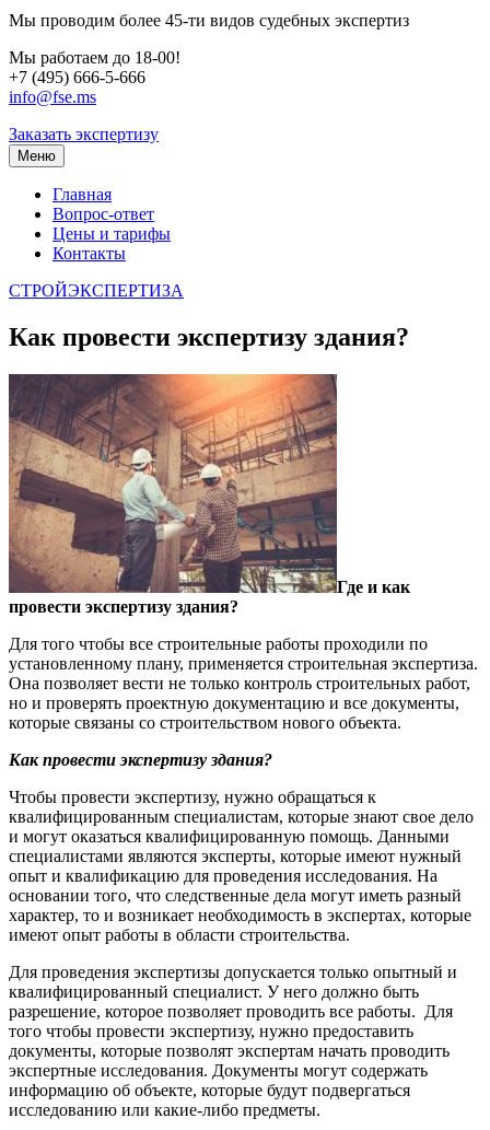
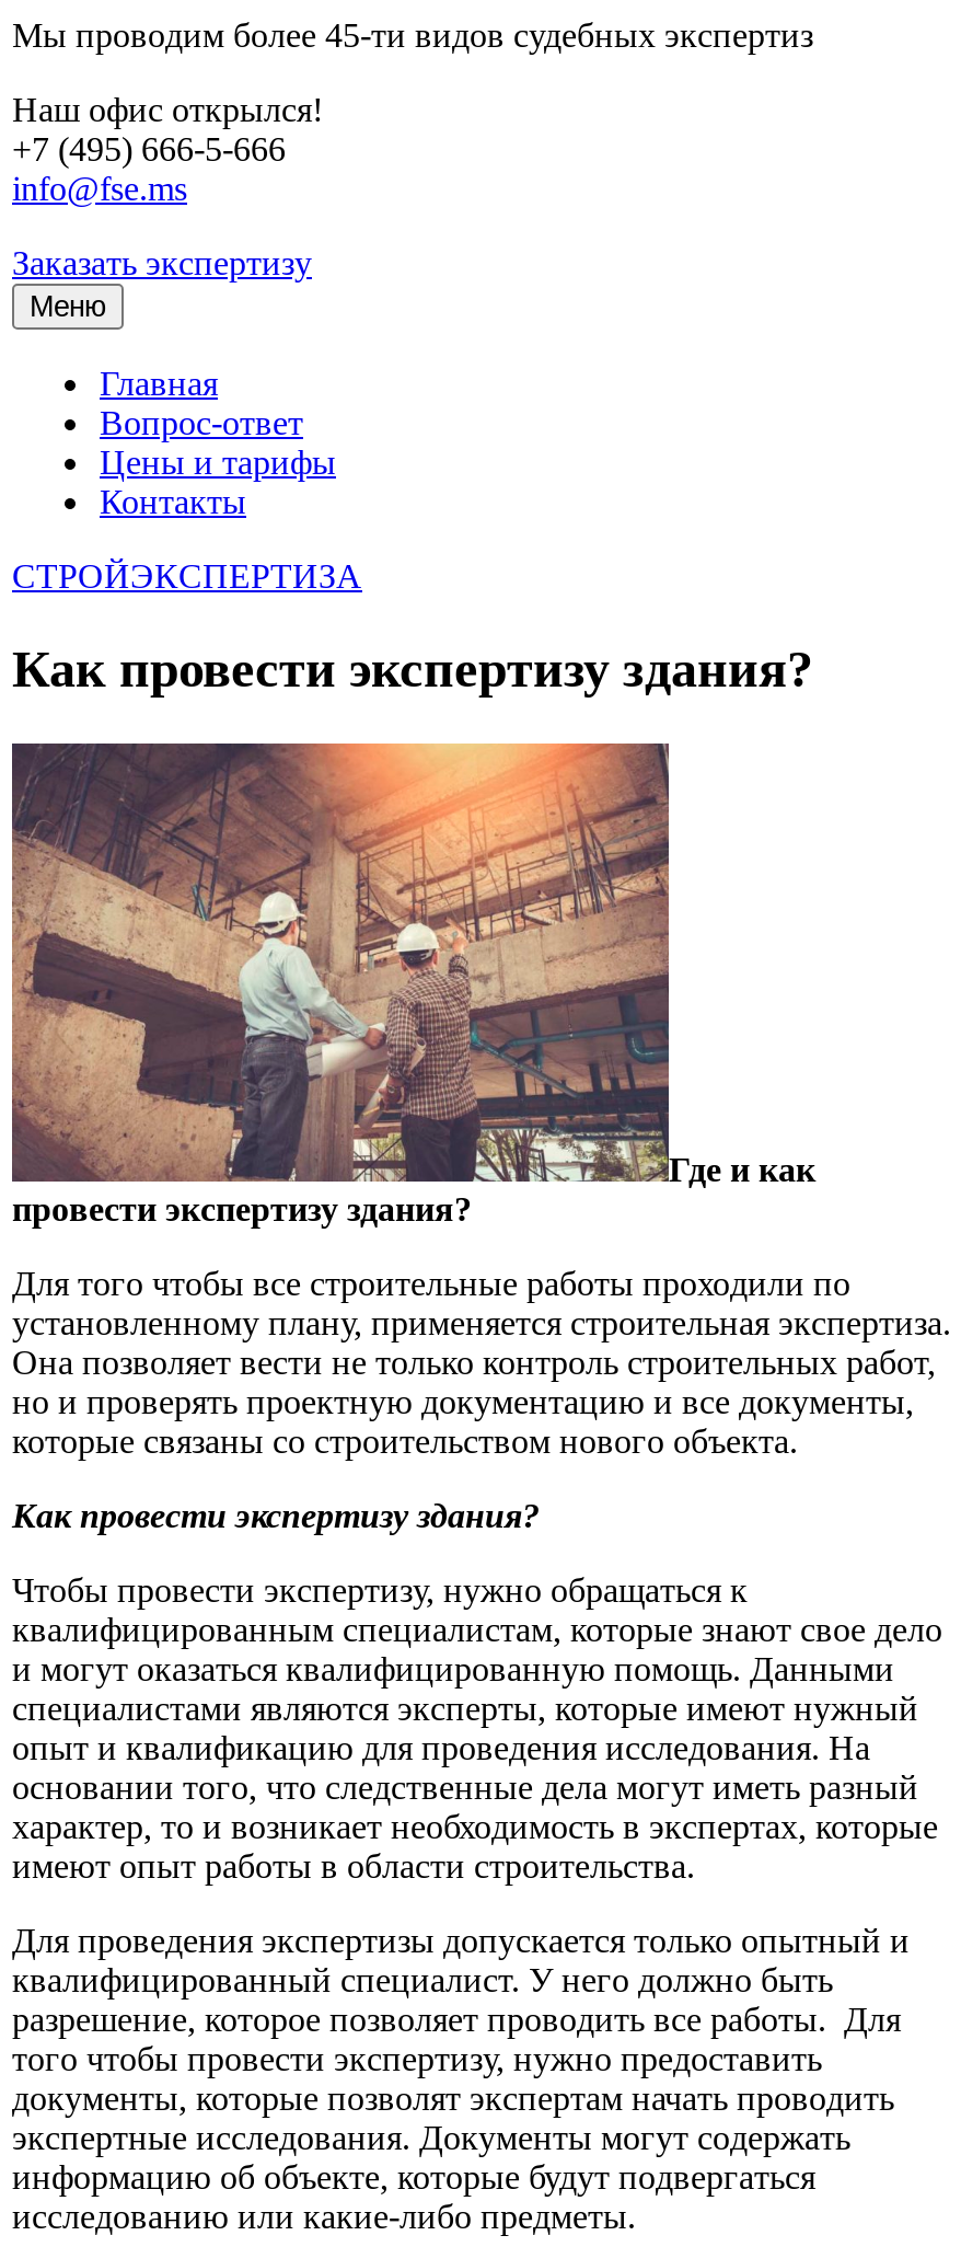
[9,48,180,67] Мы работаем до 18-00! -> [12,91,323,128] Наш офис открылся!

